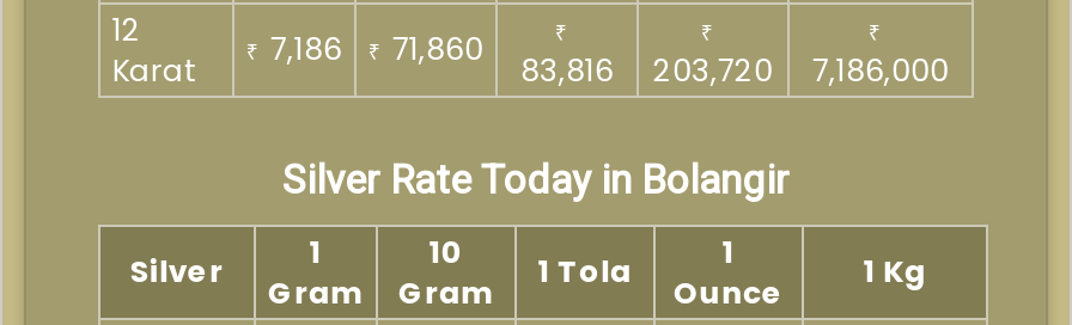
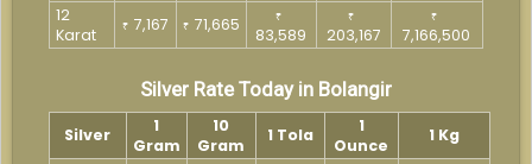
[246,28,342,69] ₹ 7,186 -> [122,14,169,34] ₹ 7,167
[368,28,483,69] ₹ 71,860 -> [183,14,240,34] ₹ 71,665
[520,49,614,90] 83,816 -> [256,25,307,45] 83,589
[653,49,773,90] 203,720 -> [326,25,381,45] 203,167
[812,49,949,90] 7,186,000 -> [403,25,471,45] 7,166,500

